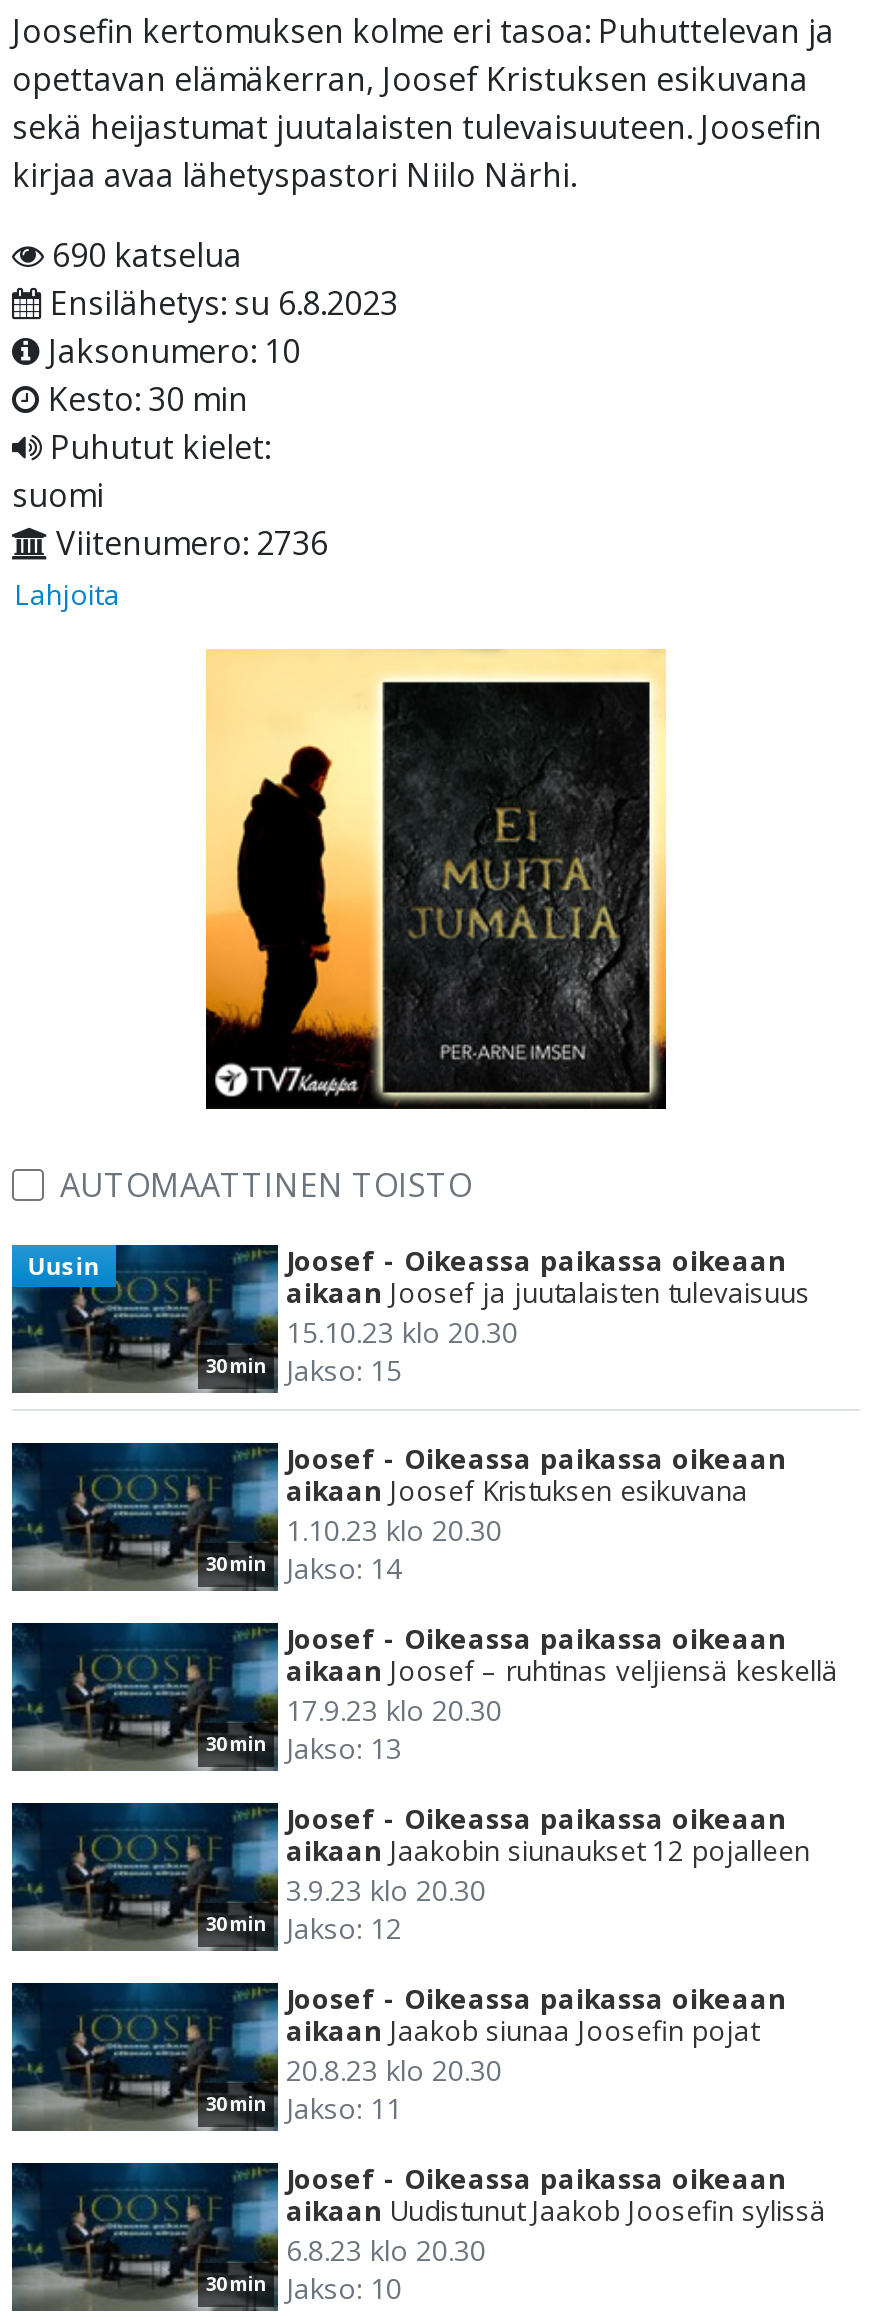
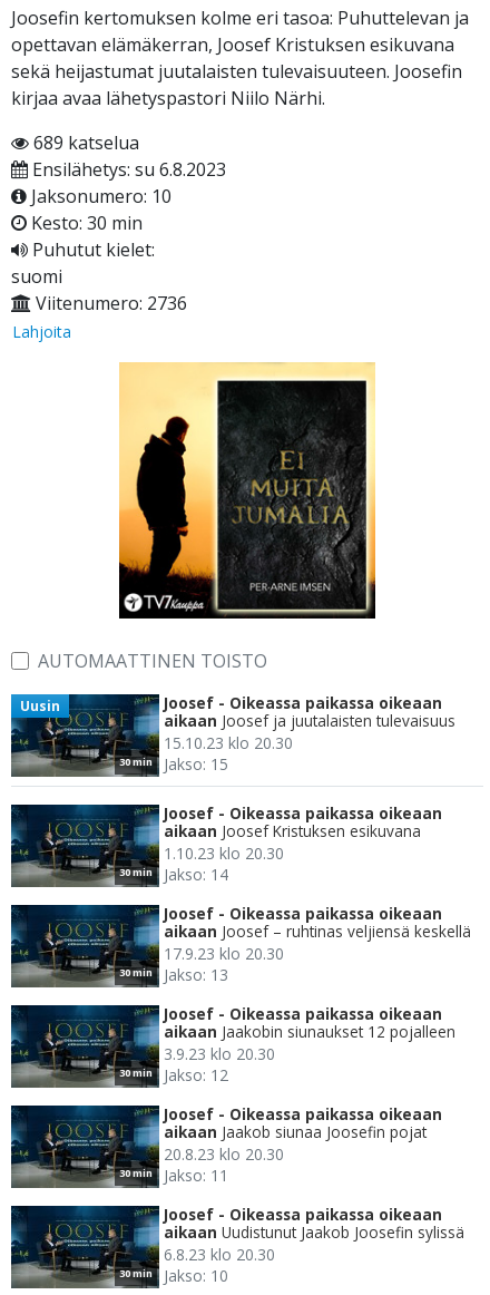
[44,233,242,277] 690 katselua -> [29,131,139,155] 689 katselua

